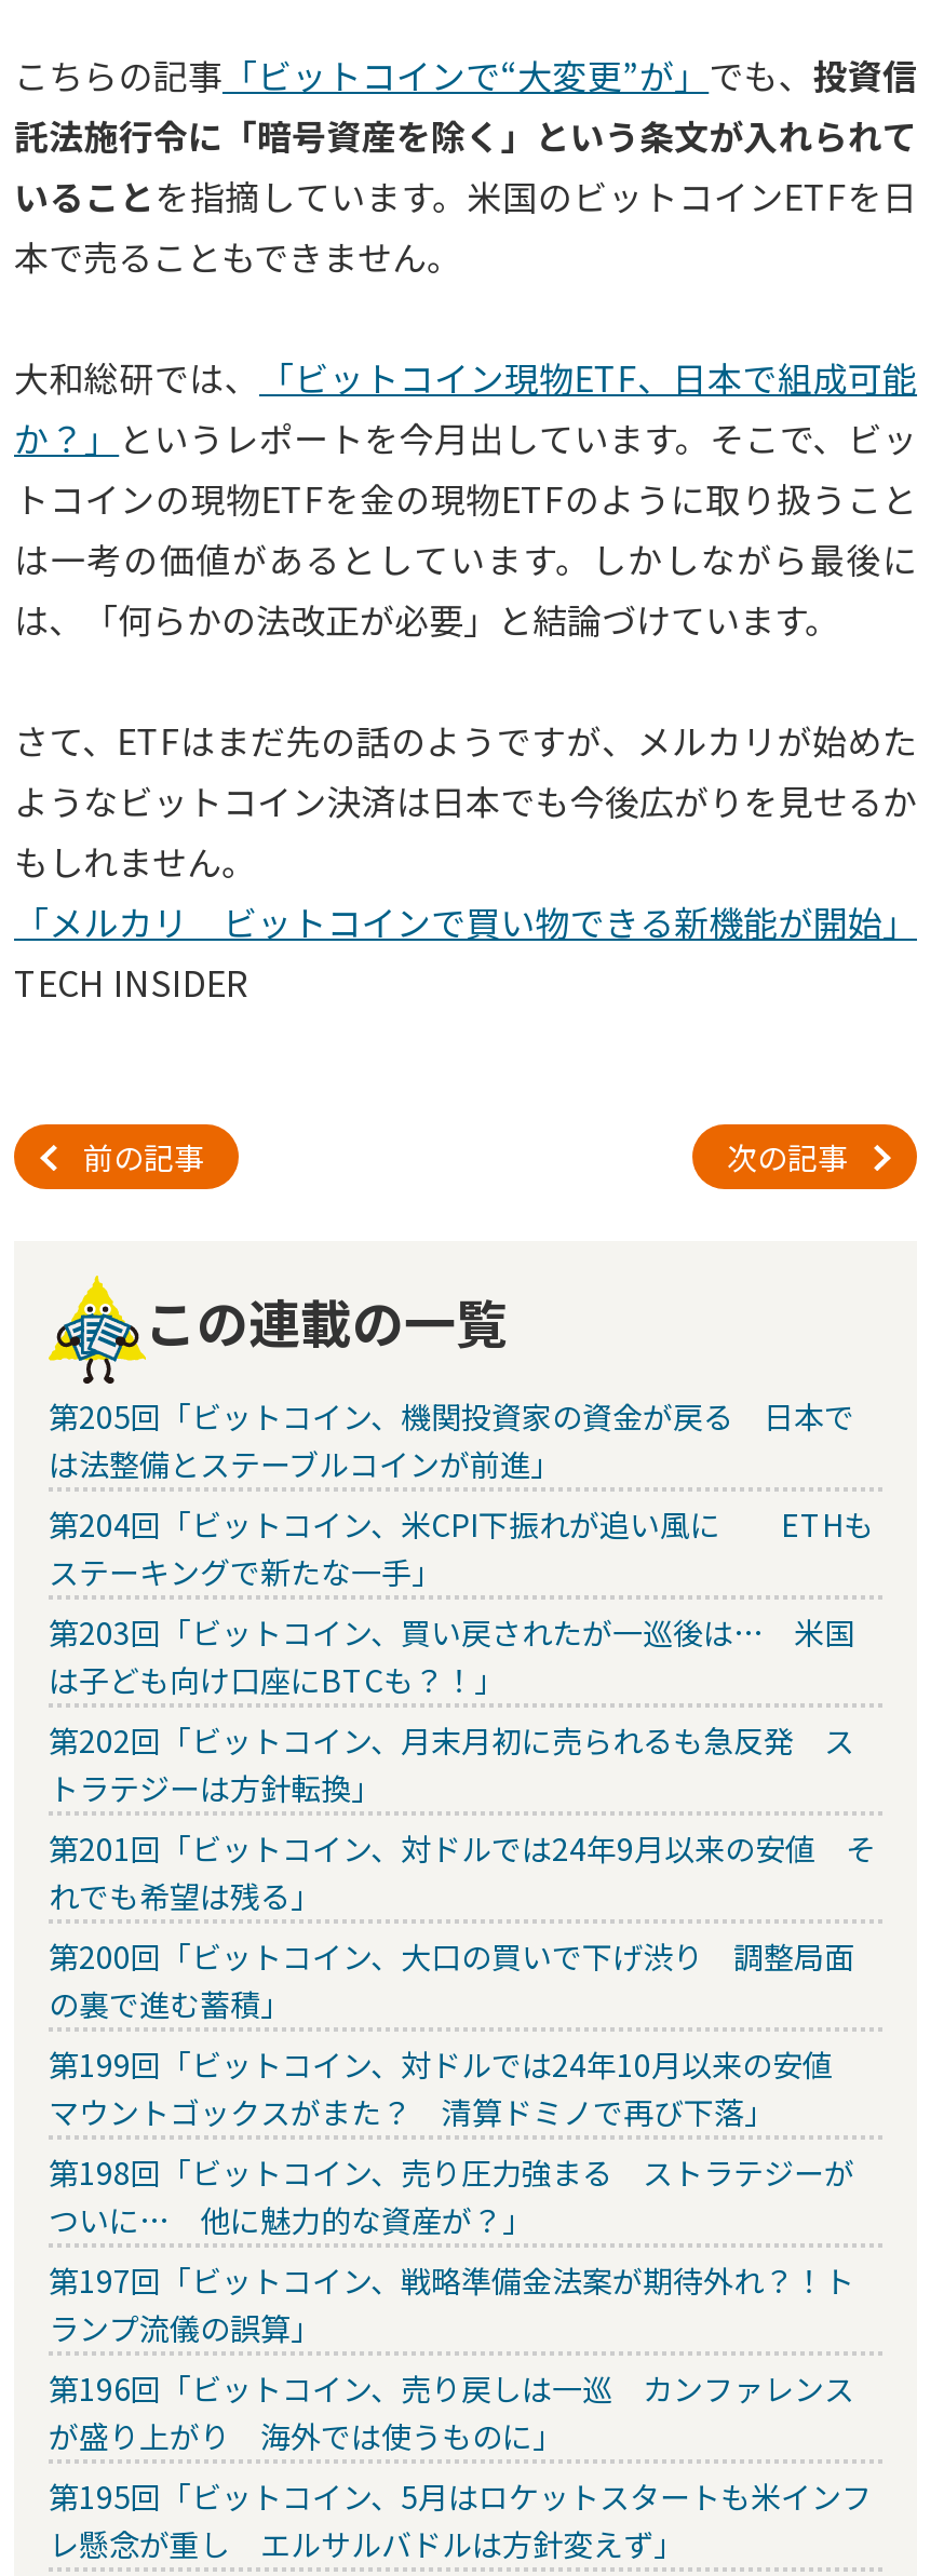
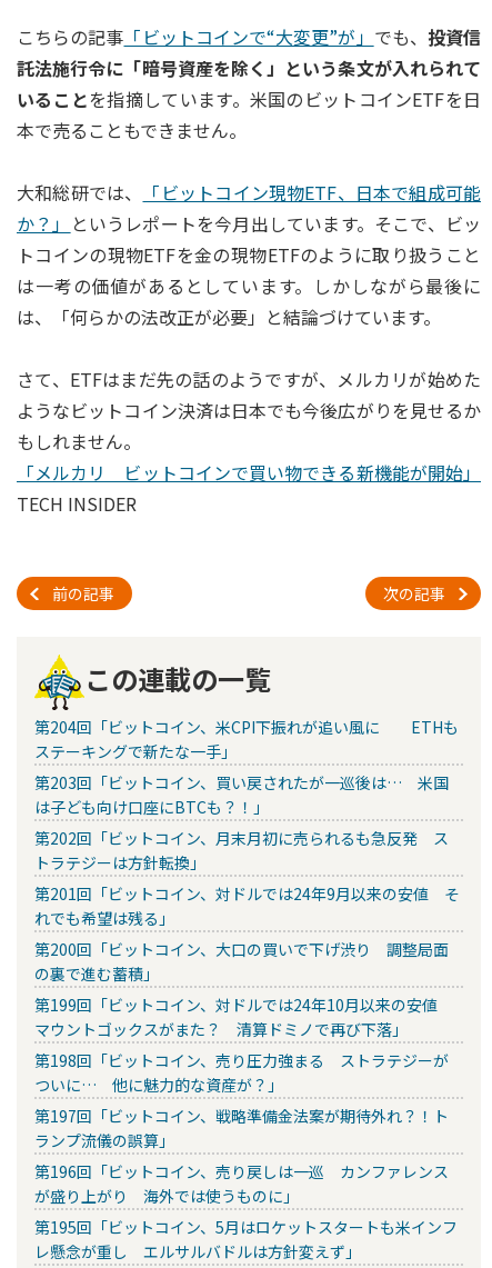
[49,1394,854,1484] 第205回「ビットコイン、機関投資家の資金が戻る 日本で | は法整備とステーブルコインが前進」 -> none

